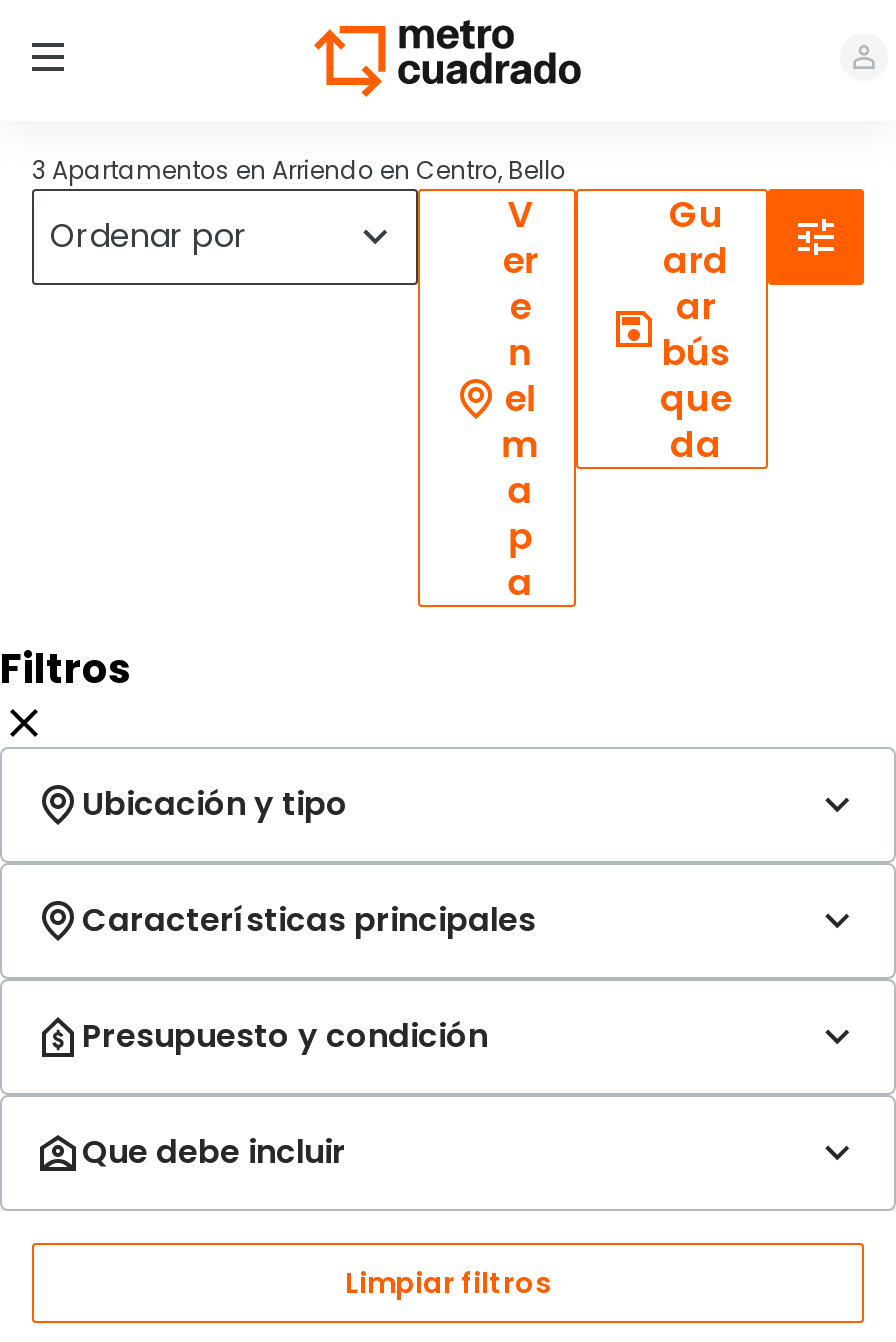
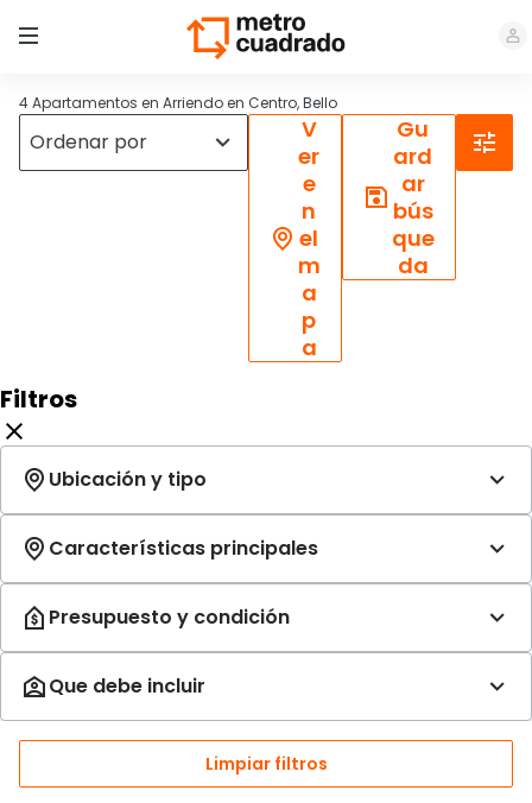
[32,153,566,187] 3 Apartamentos en Arriendo en Centro, Bello -> [19,93,337,113] 4 Apartamentos en Arriendo en Centro, Bello

